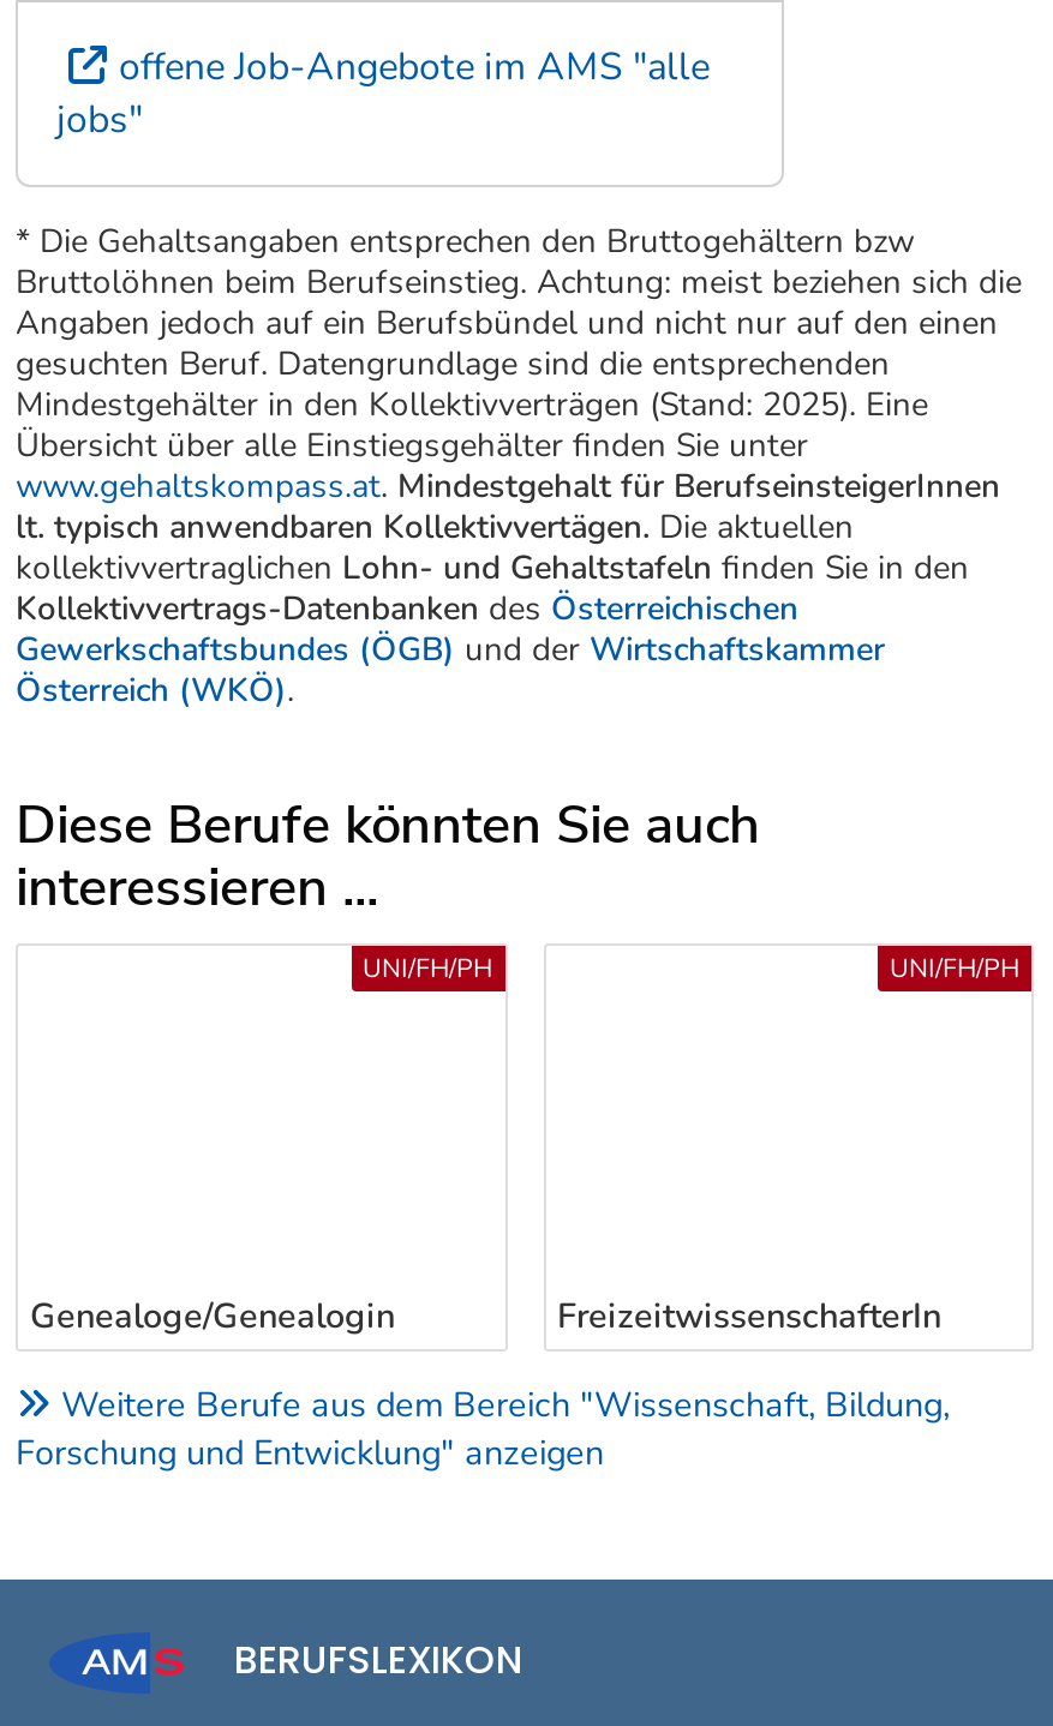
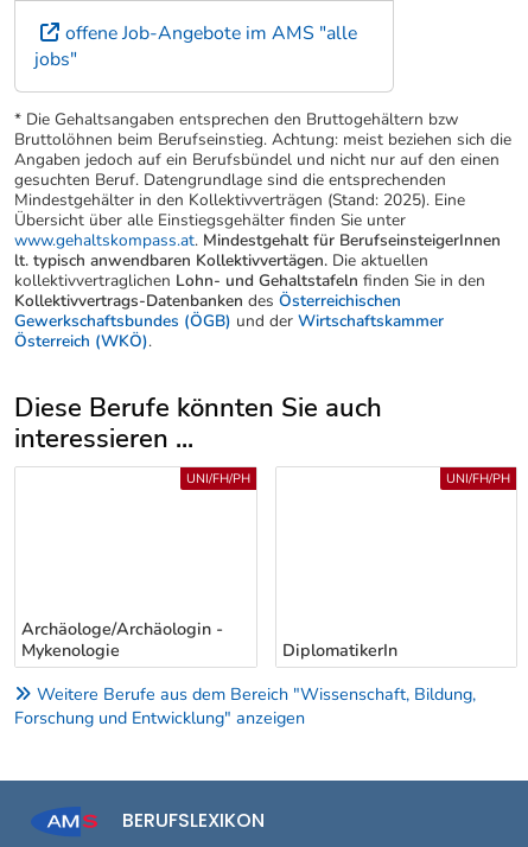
[30,1292,395,1340] Genealoge/Genealogin -> [21,617,223,662] Archäologe/Archäologin - | Mykenologie
[557,1292,941,1340] FreizeitwissenschafterIn -> [282,638,397,662] DiplomatikerIn

